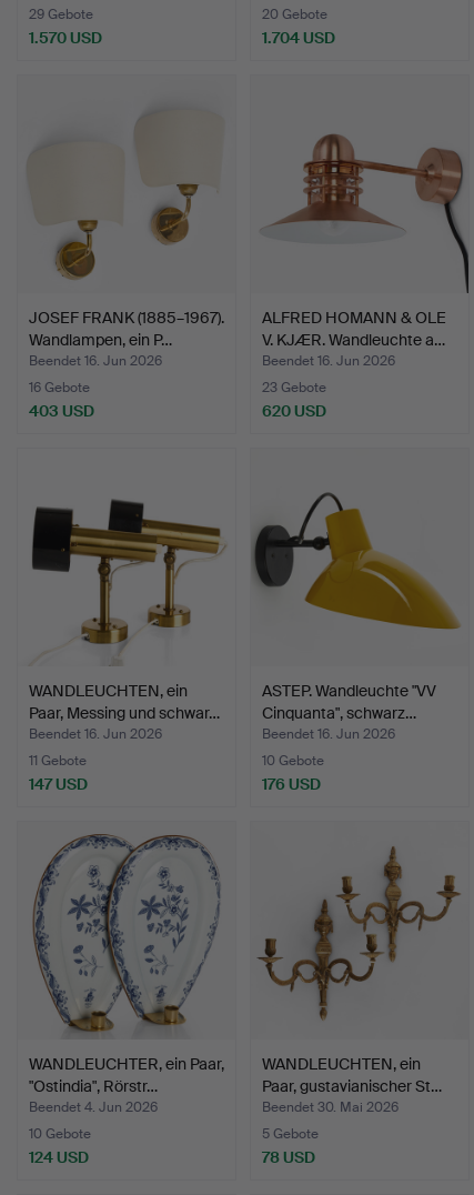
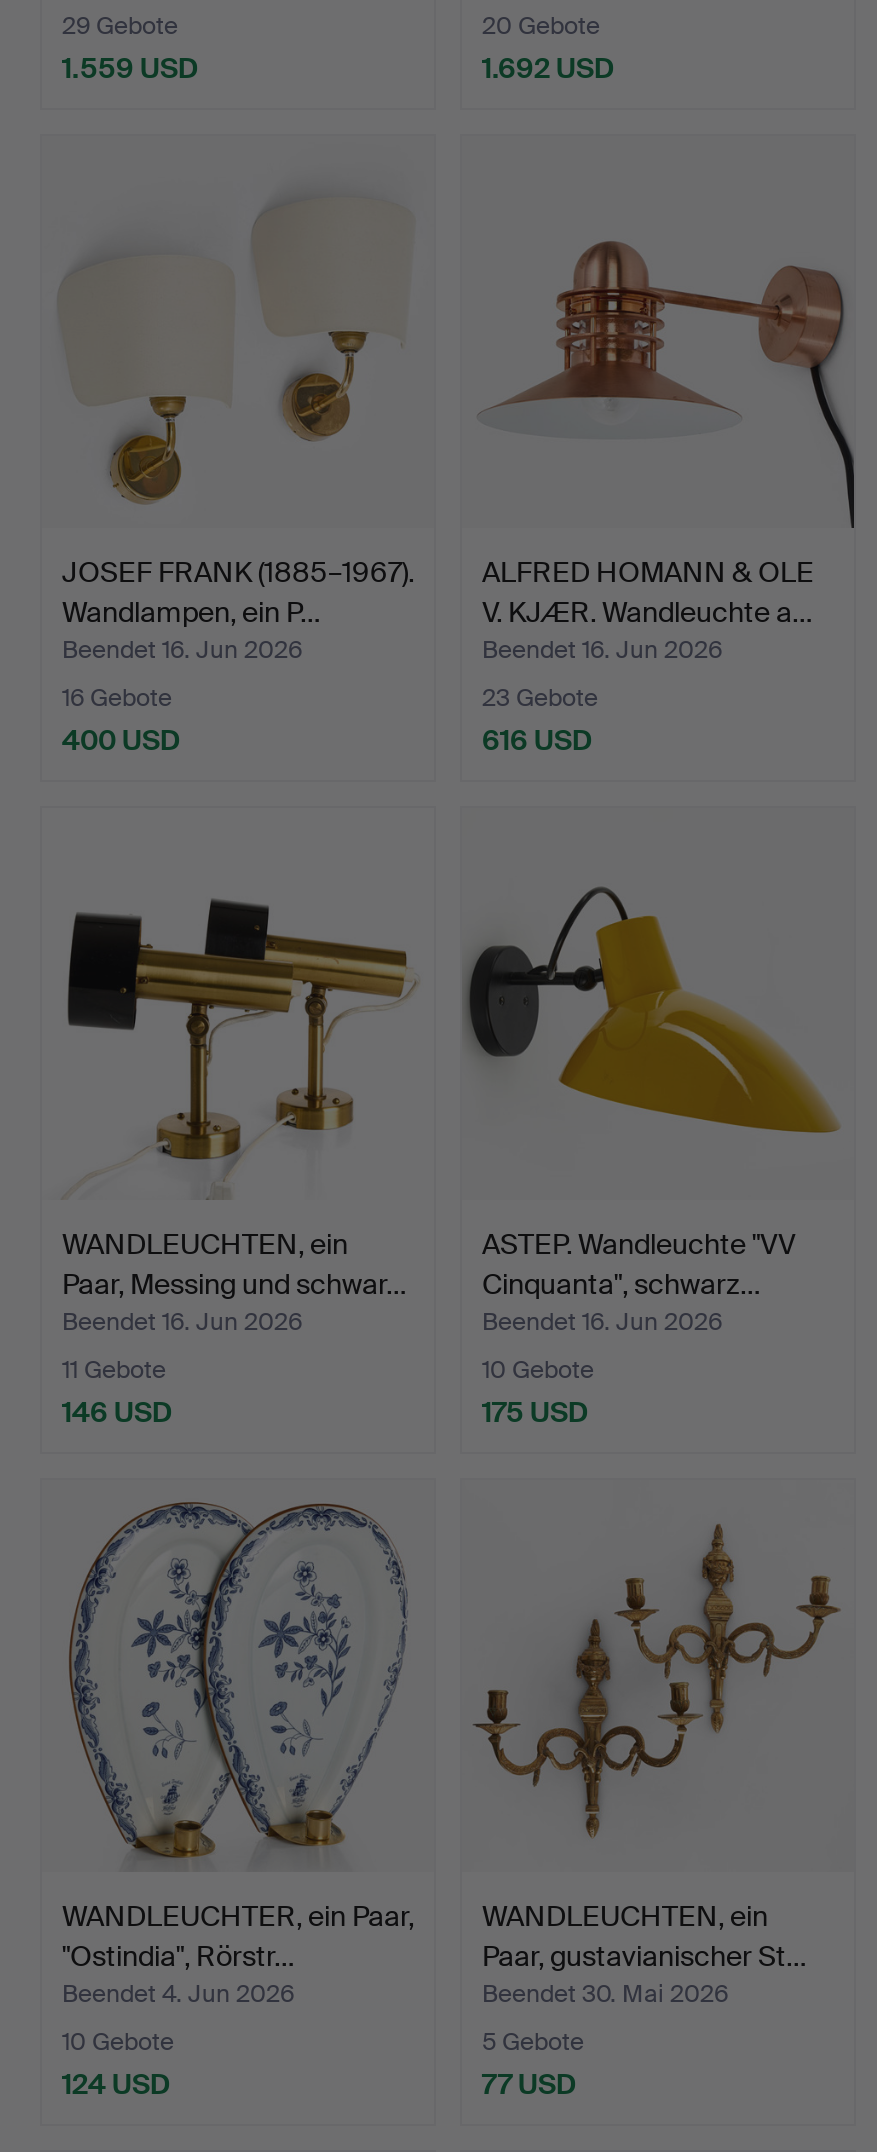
[29,28,102,48] 1.570 USD -> [62,50,198,86] 1.559 USD
[262,28,335,48] 1.704 USD -> [482,50,614,86] 1.692 USD
[29,401,94,421] 403 USD -> [62,722,180,758] 400 USD
[262,401,326,421] 620 USD -> [482,722,592,758] 616 USD
[29,774,88,794] 147 USD -> [62,1394,172,1430] 146 USD
[262,774,321,794] 176 USD -> [482,1394,588,1430] 175 USD
[262,1147,315,1167] 78 USD -> [482,2066,576,2102] 77 USD

